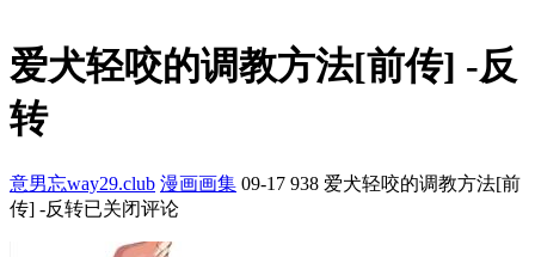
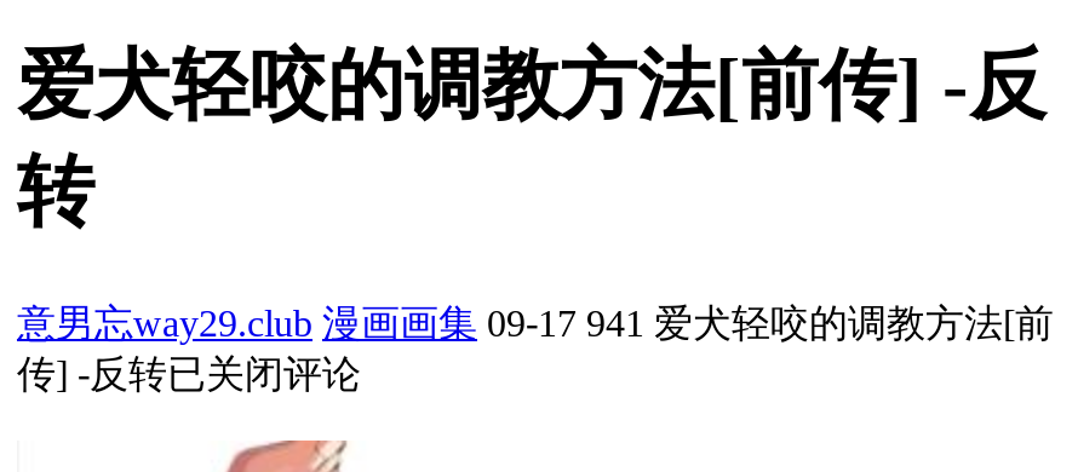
[10,173,521,193] 意男忘way29.club 漫画画集 09-17 938 爱犬轻咬的调教方法[前 -> [17,302,1054,343] 意男忘way29.club 漫画画集 09-17 941 爱犬轻咬的调教方法[前

